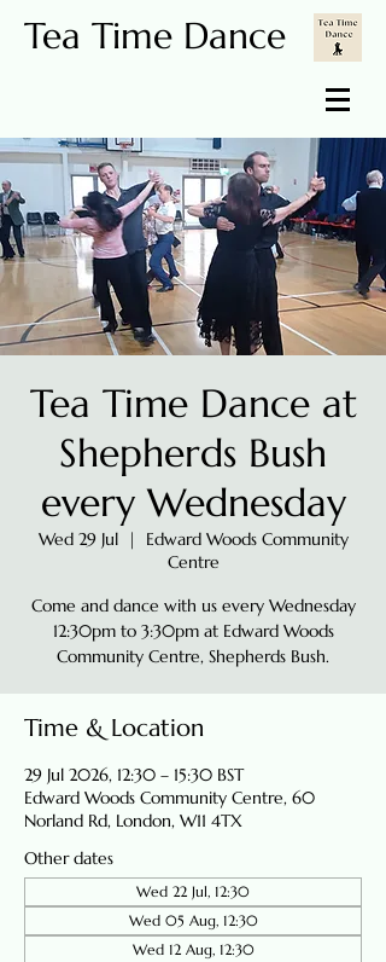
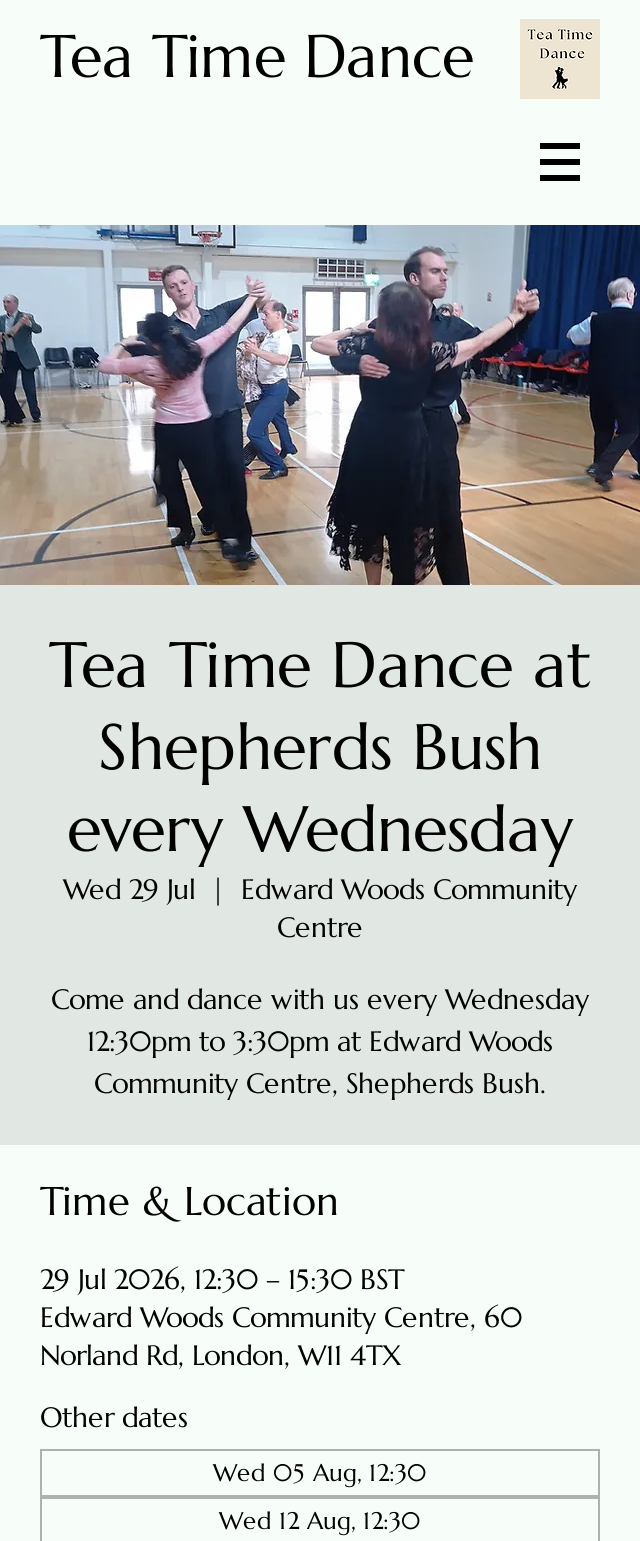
[136,882,250,900] Wed 22 Jul, 12:30 -> none

